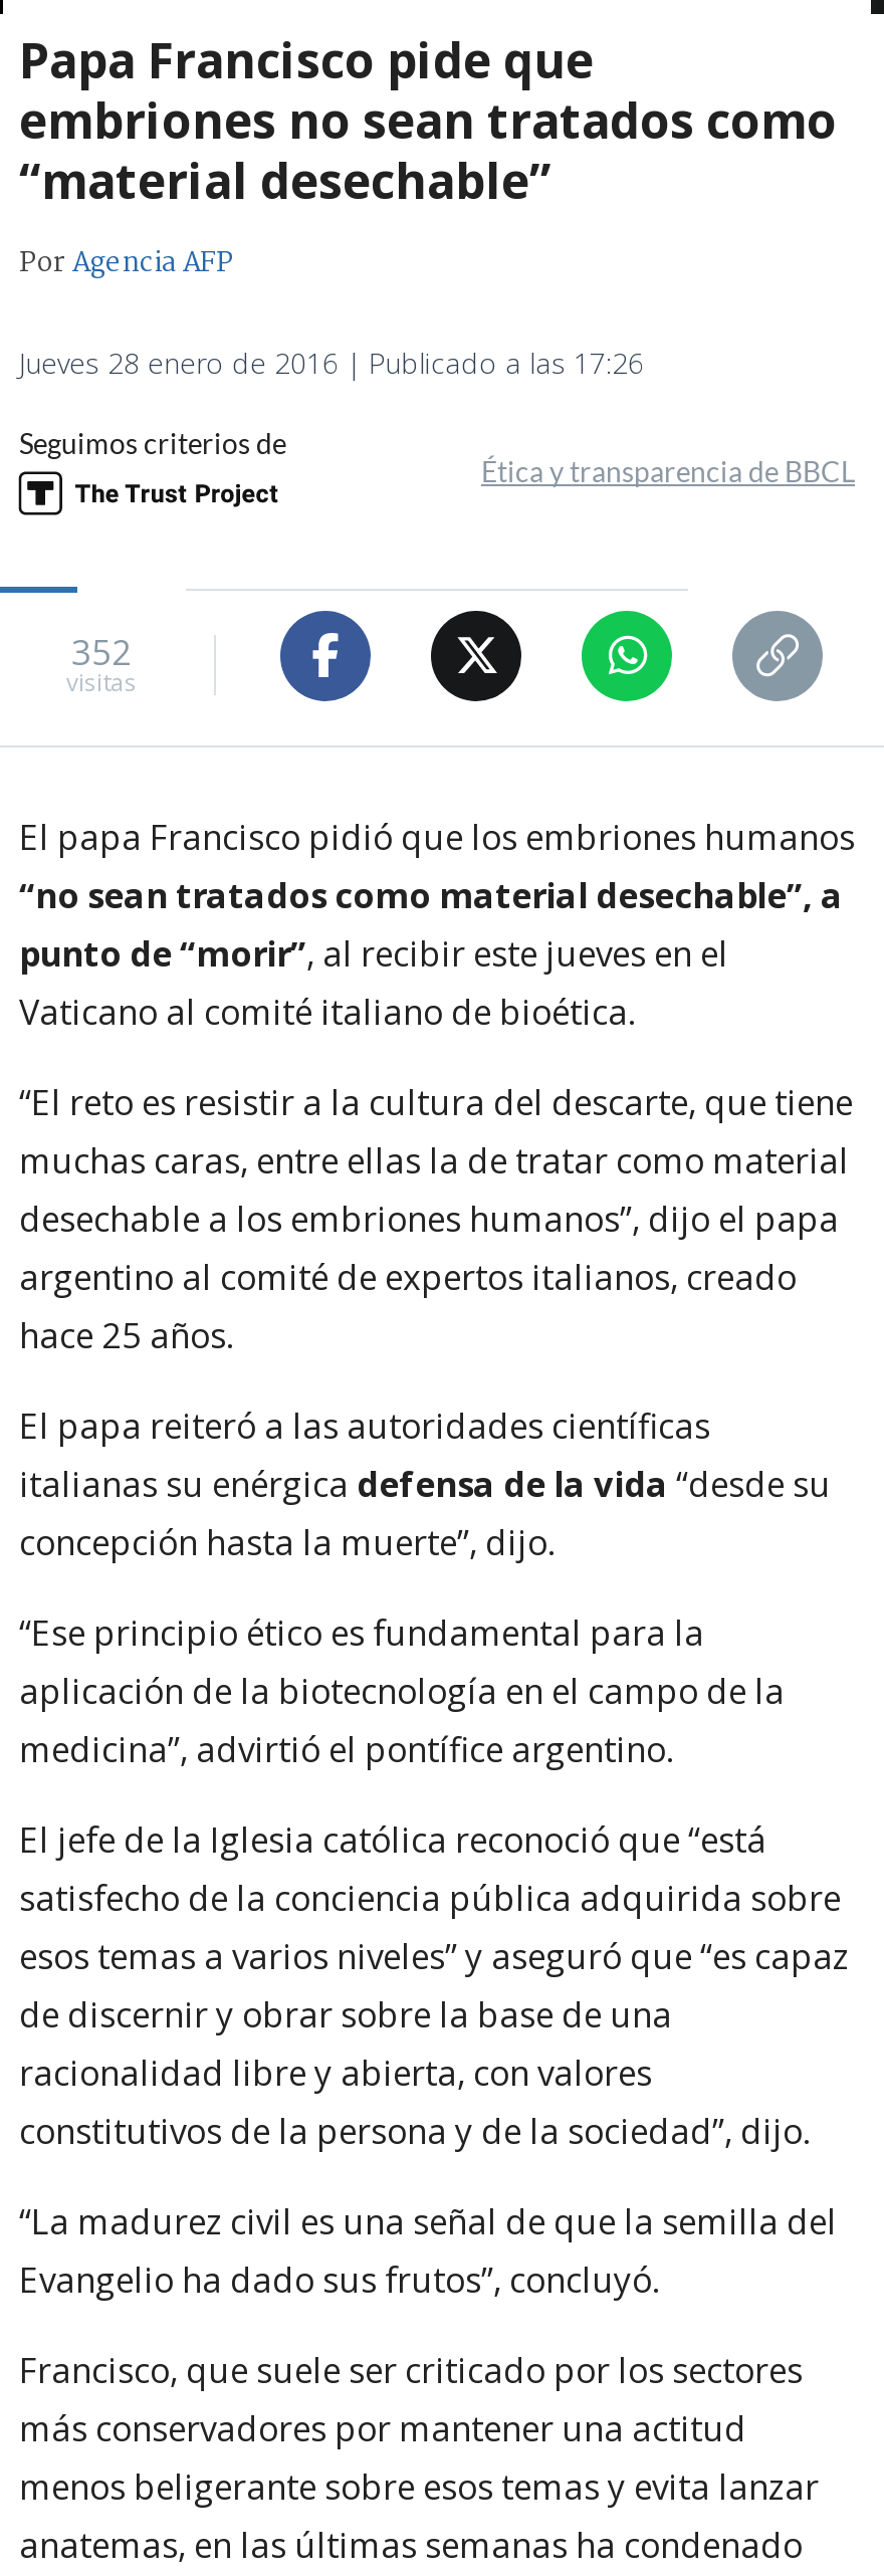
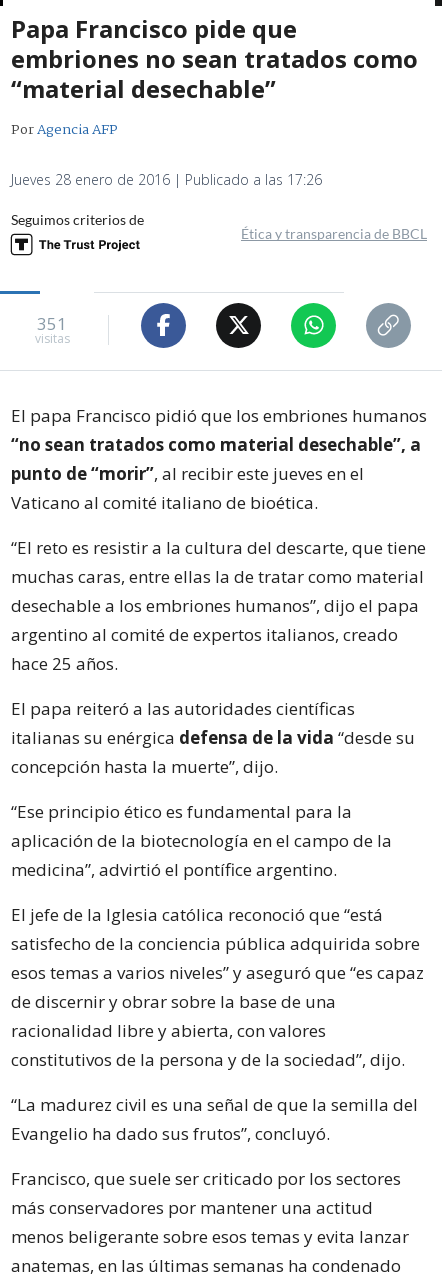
[71,630,132,676] 352 -> [37,312,67,335] 351

